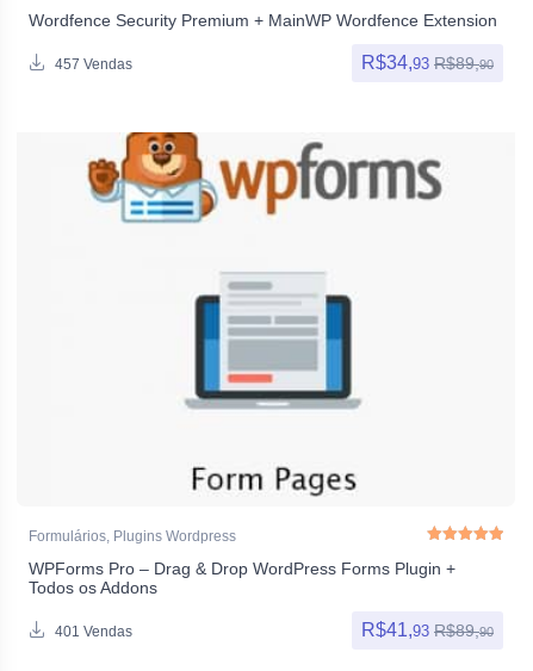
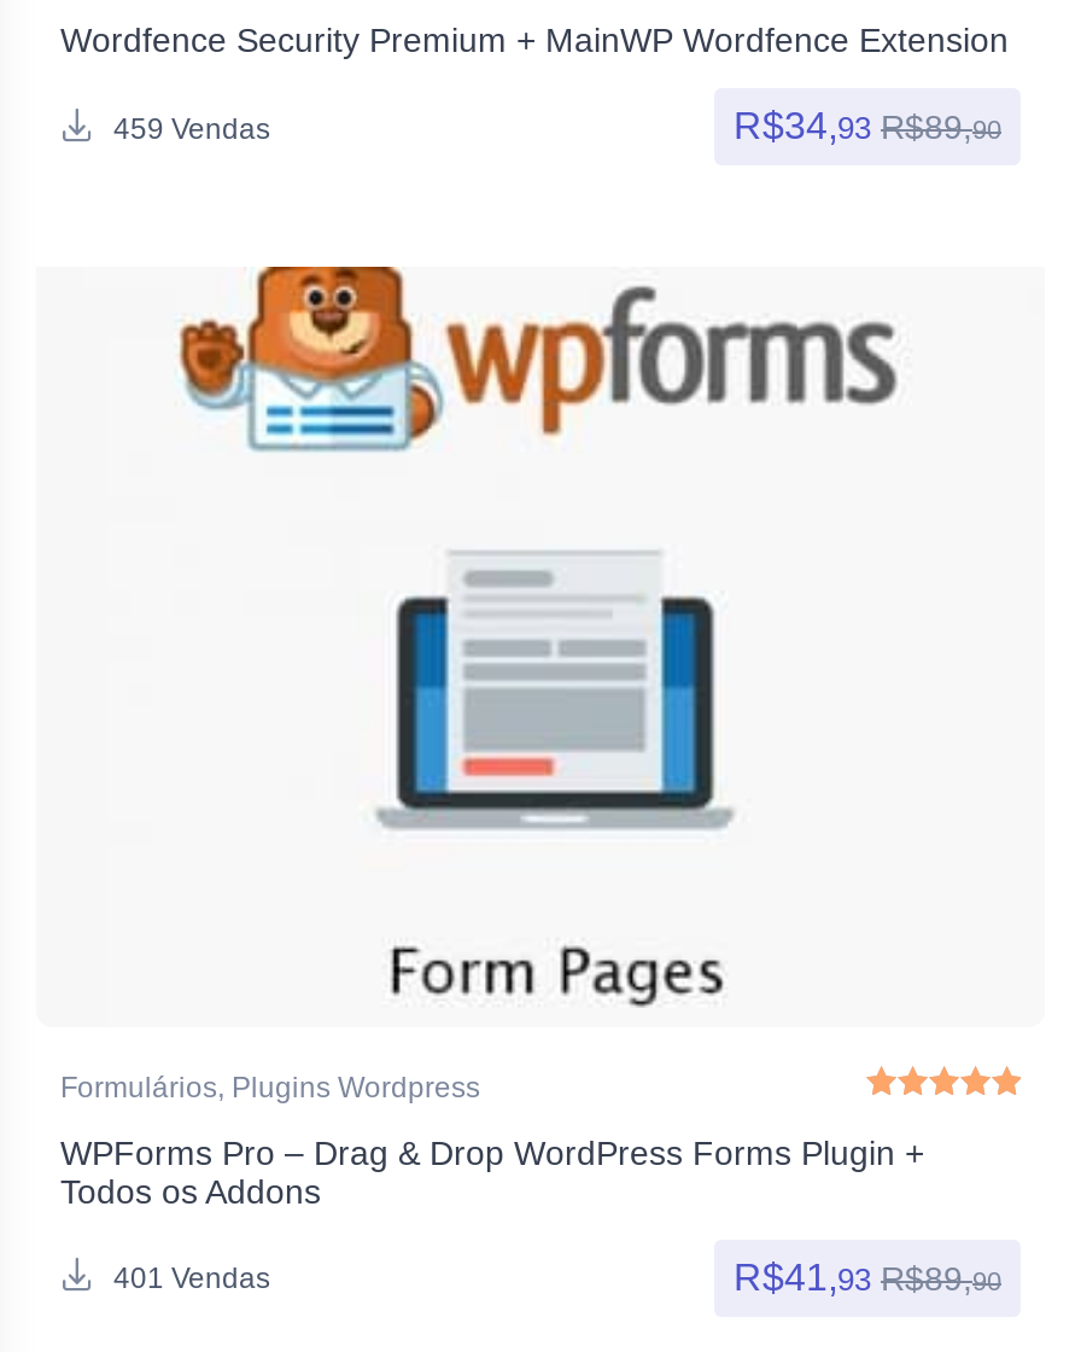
[55,55,132,72] 457 Vendas -> [113,112,270,146] 459 Vendas

